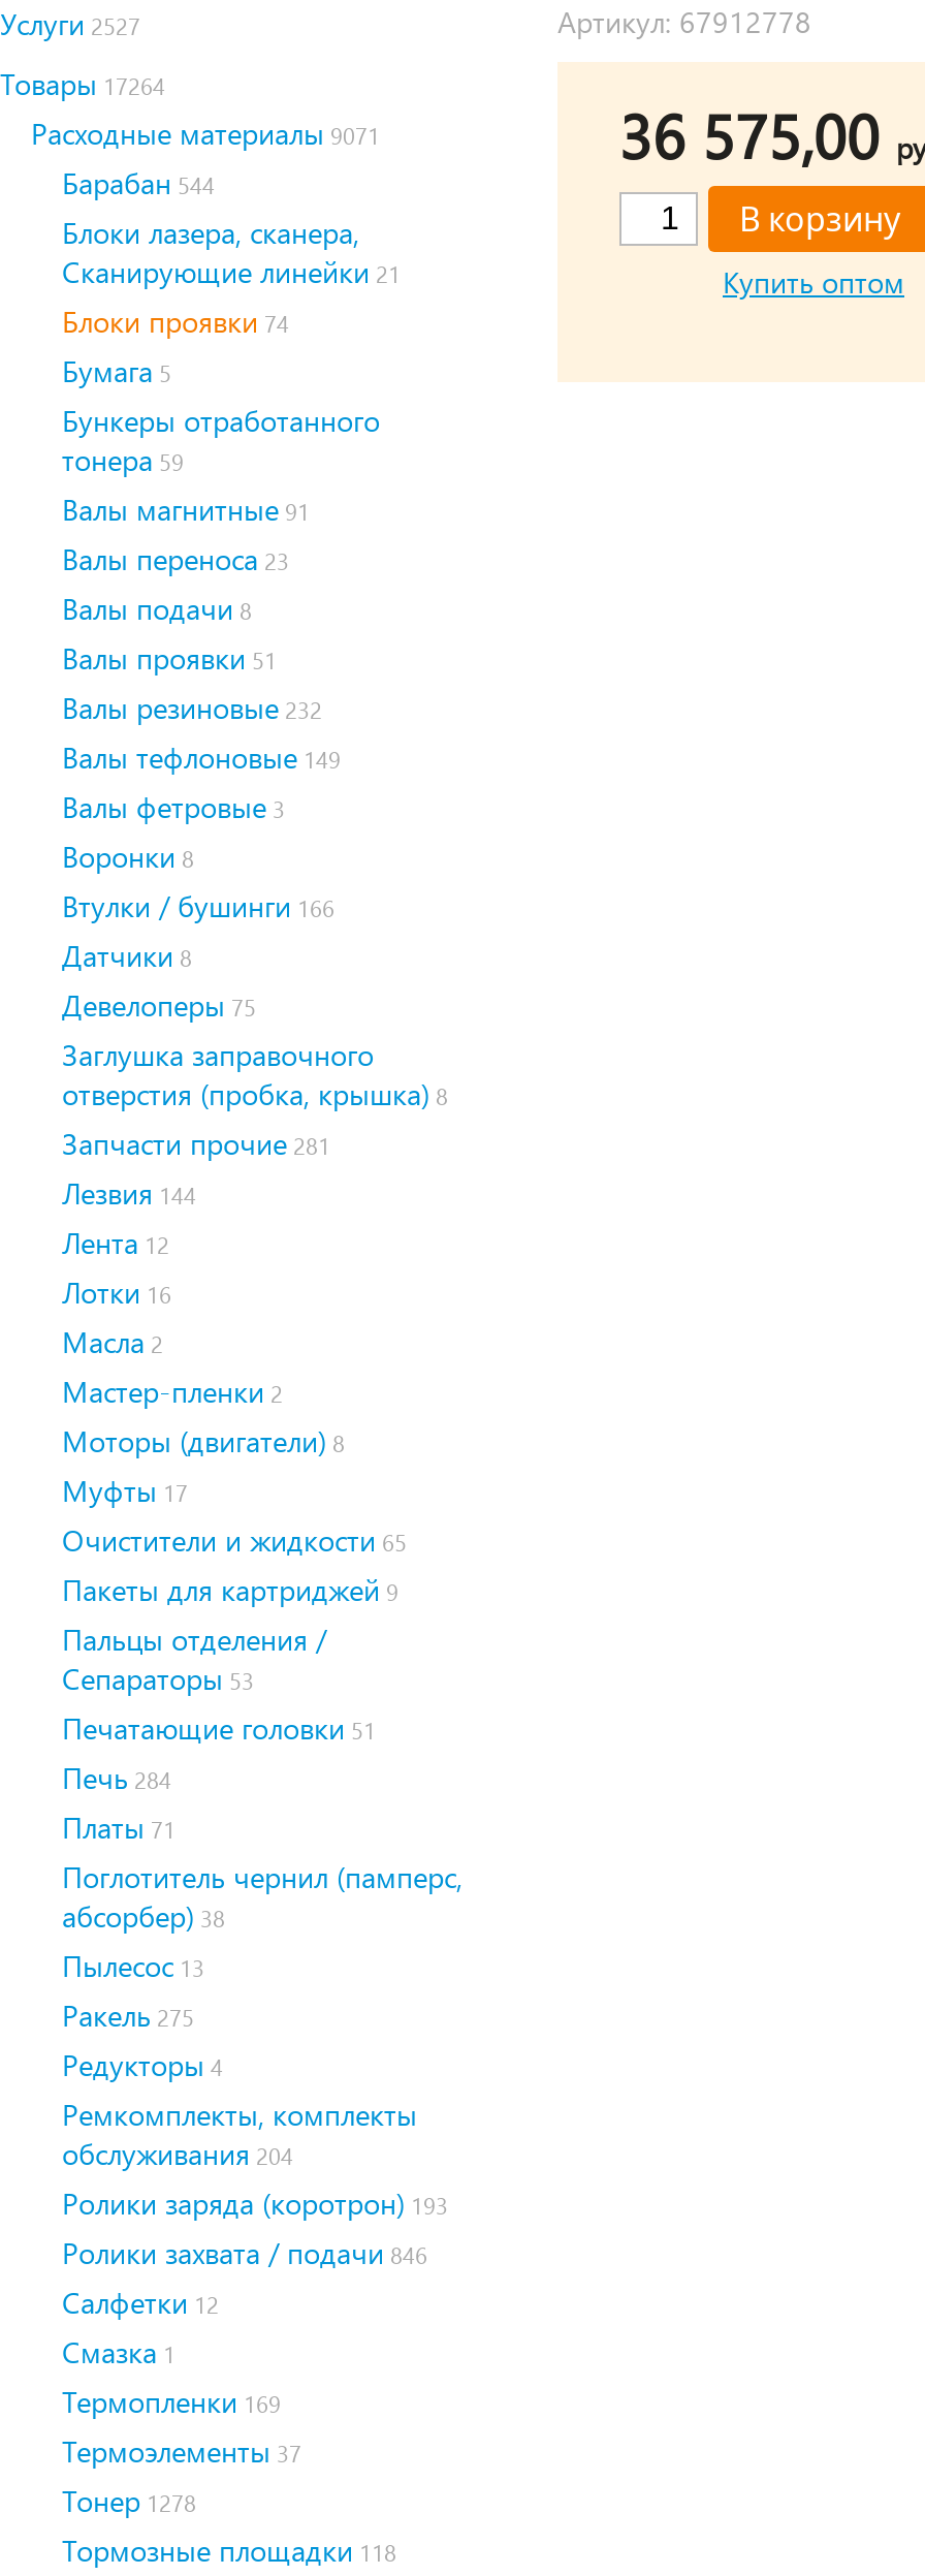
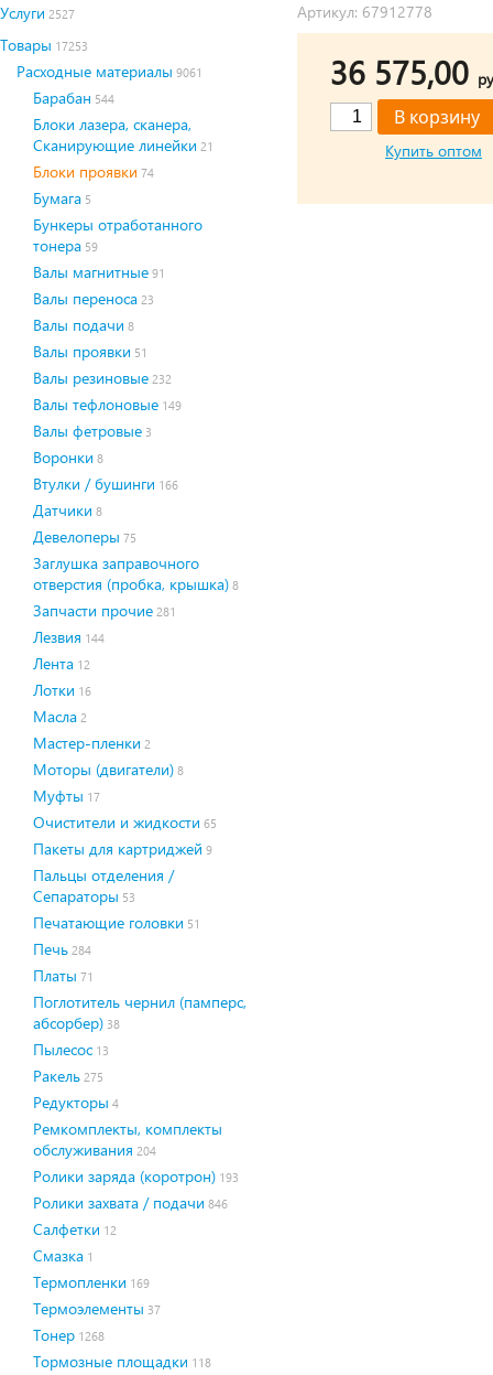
[0,64,165,103] Товары 17264 -> [0,34,88,55] Товары 17253
[31,114,380,153] Расходные материалы 9071 -> [17,61,202,82] Расходные материалы 9061
[62,2481,196,2520] Тонер 1278 -> [33,1324,105,1345] Тонер 1268

